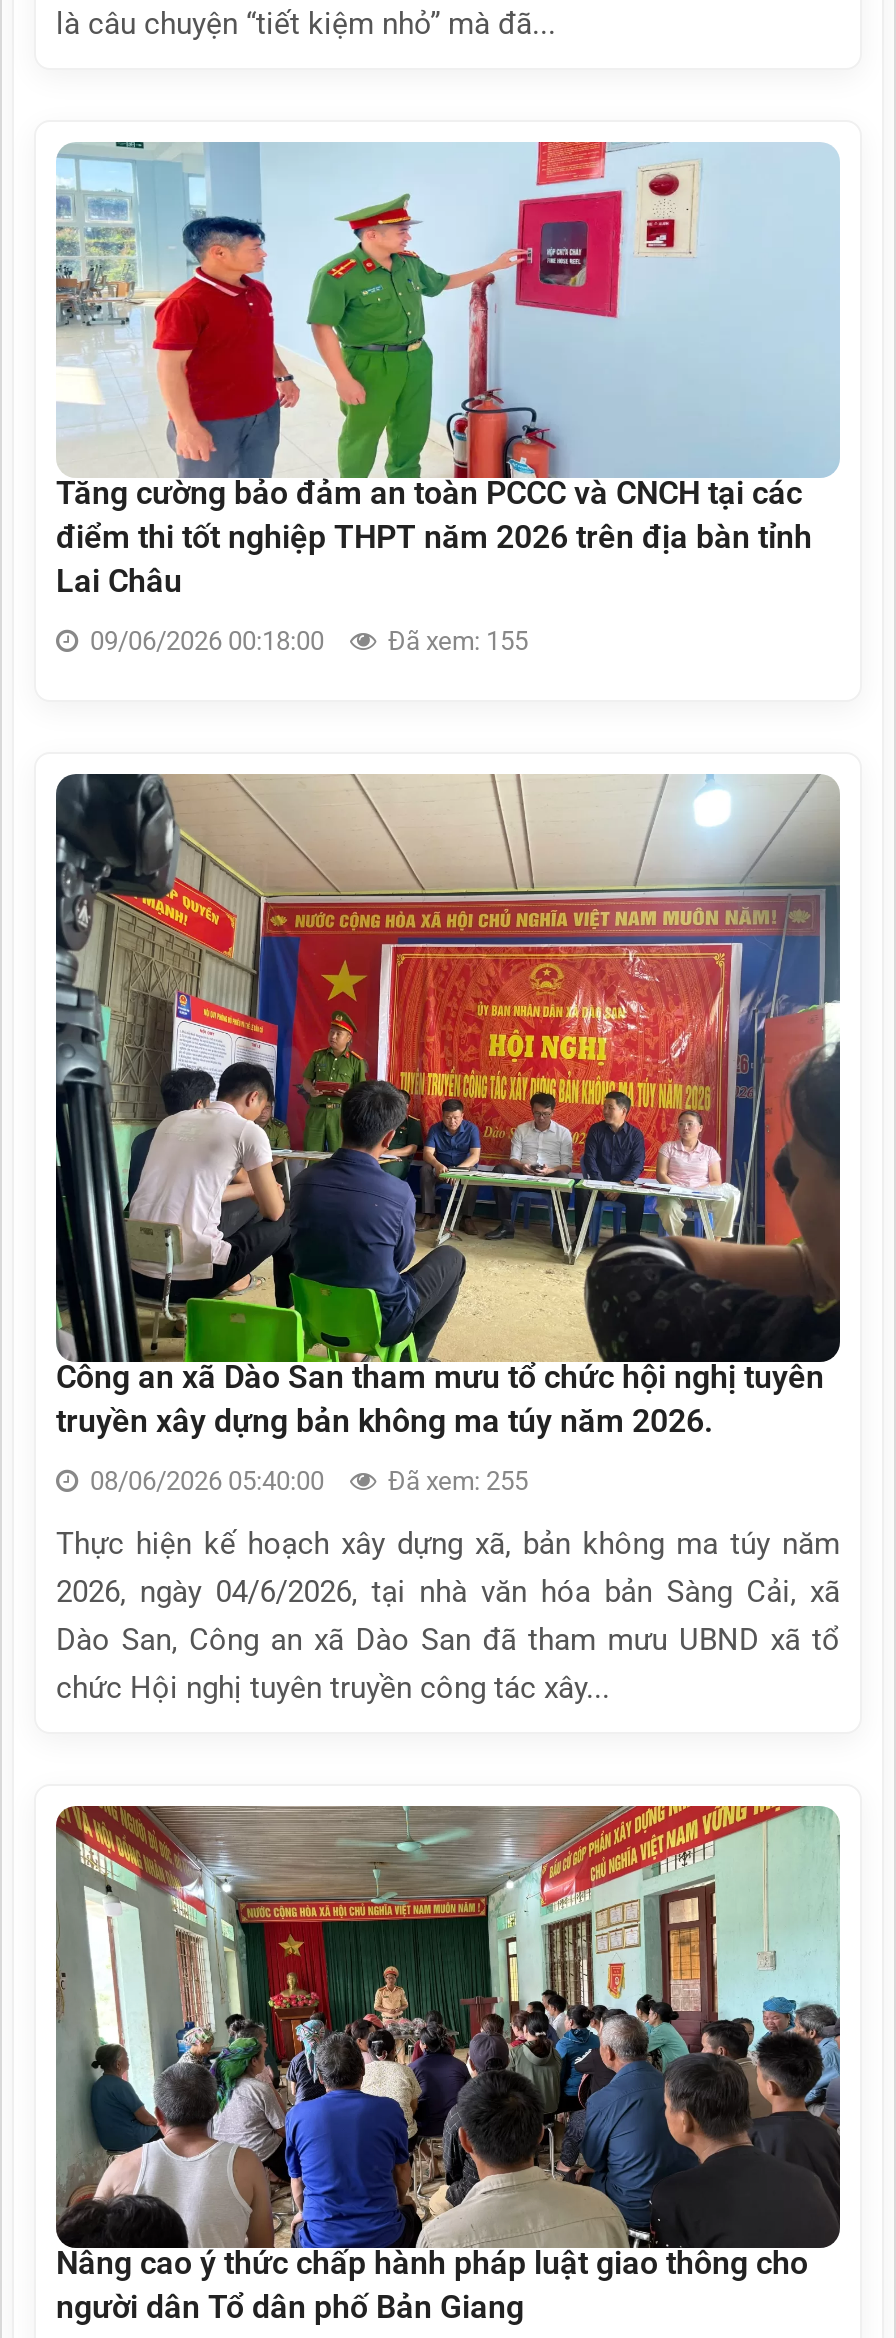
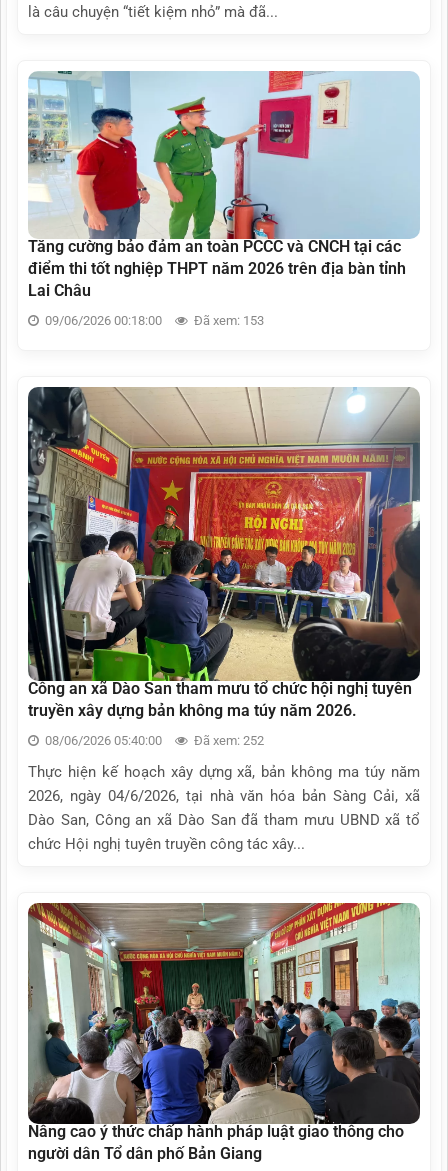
[84,627,528,657] 09/06/2026 00:18:00 Đã xem: 155 -> [42,313,264,328] 09/06/2026 00:18:00 Đã xem: 153
[84,1467,528,1497] 08/06/2026 05:40:00 Đã xem: 255 -> [42,733,264,748] 08/06/2026 05:40:00 Đã xem: 252

